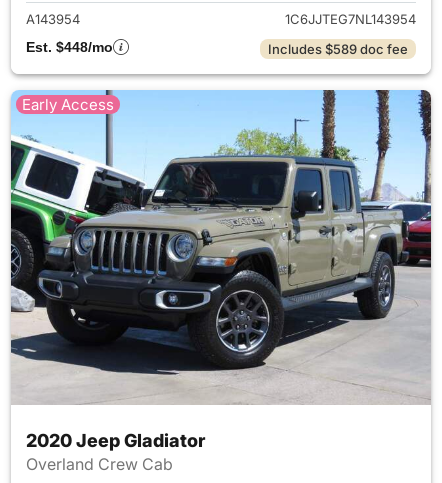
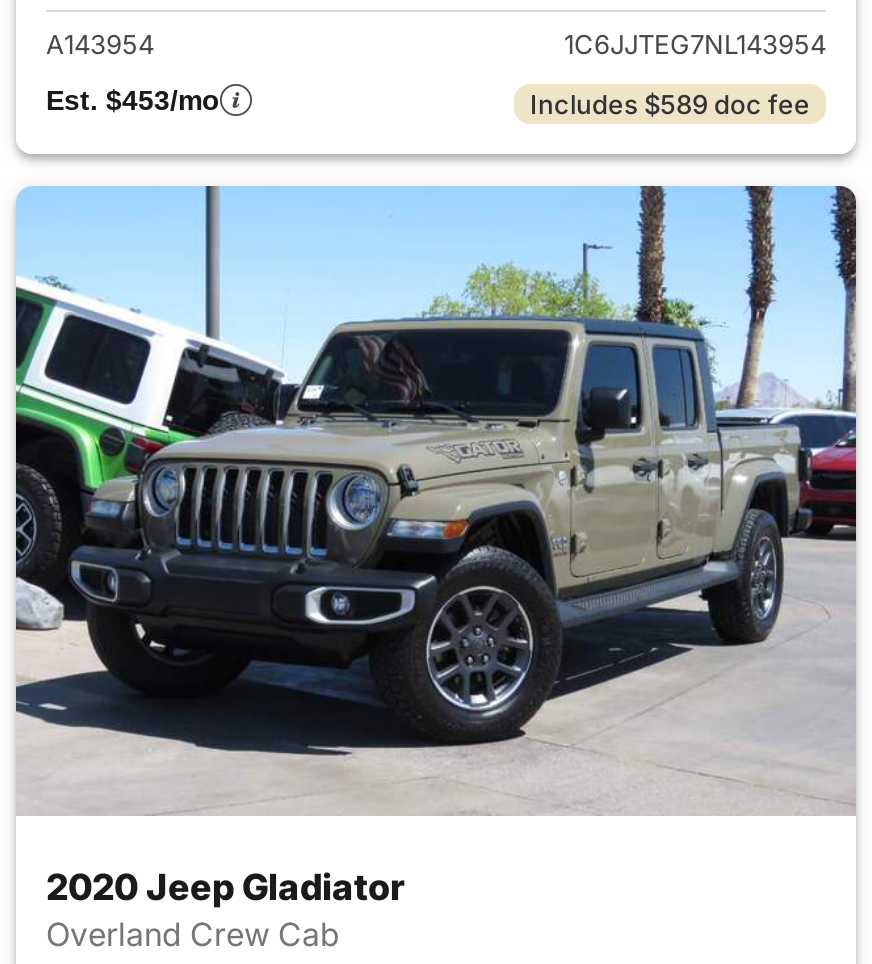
[26,39,113,55] Est. $448/mo -> [46,83,220,115] Est. $453/mo
[22,95,114,114] Early Access -> none

